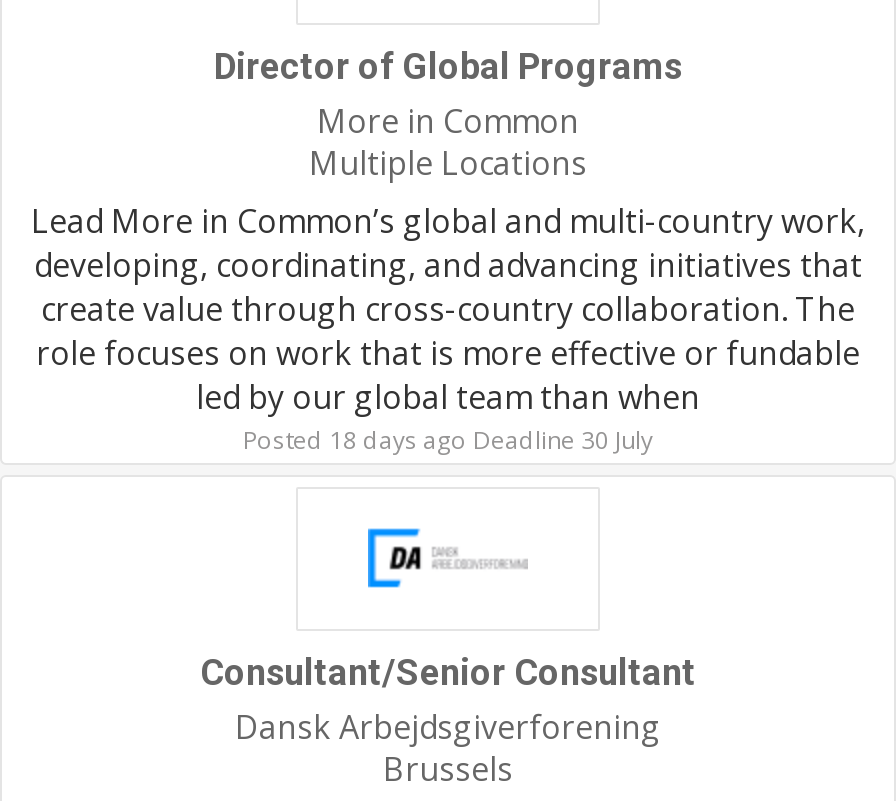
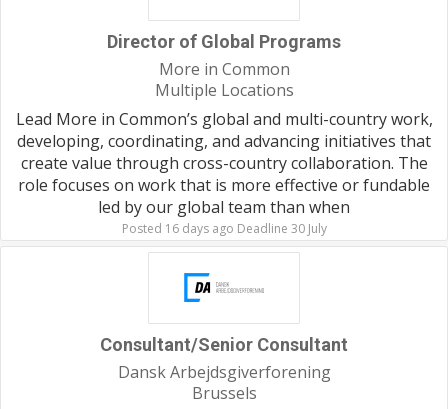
[243,423,653,457] Posted 18 days ago Deadline 30 July -> [121,220,326,237] Posted 16 days ago Deadline 30 July

